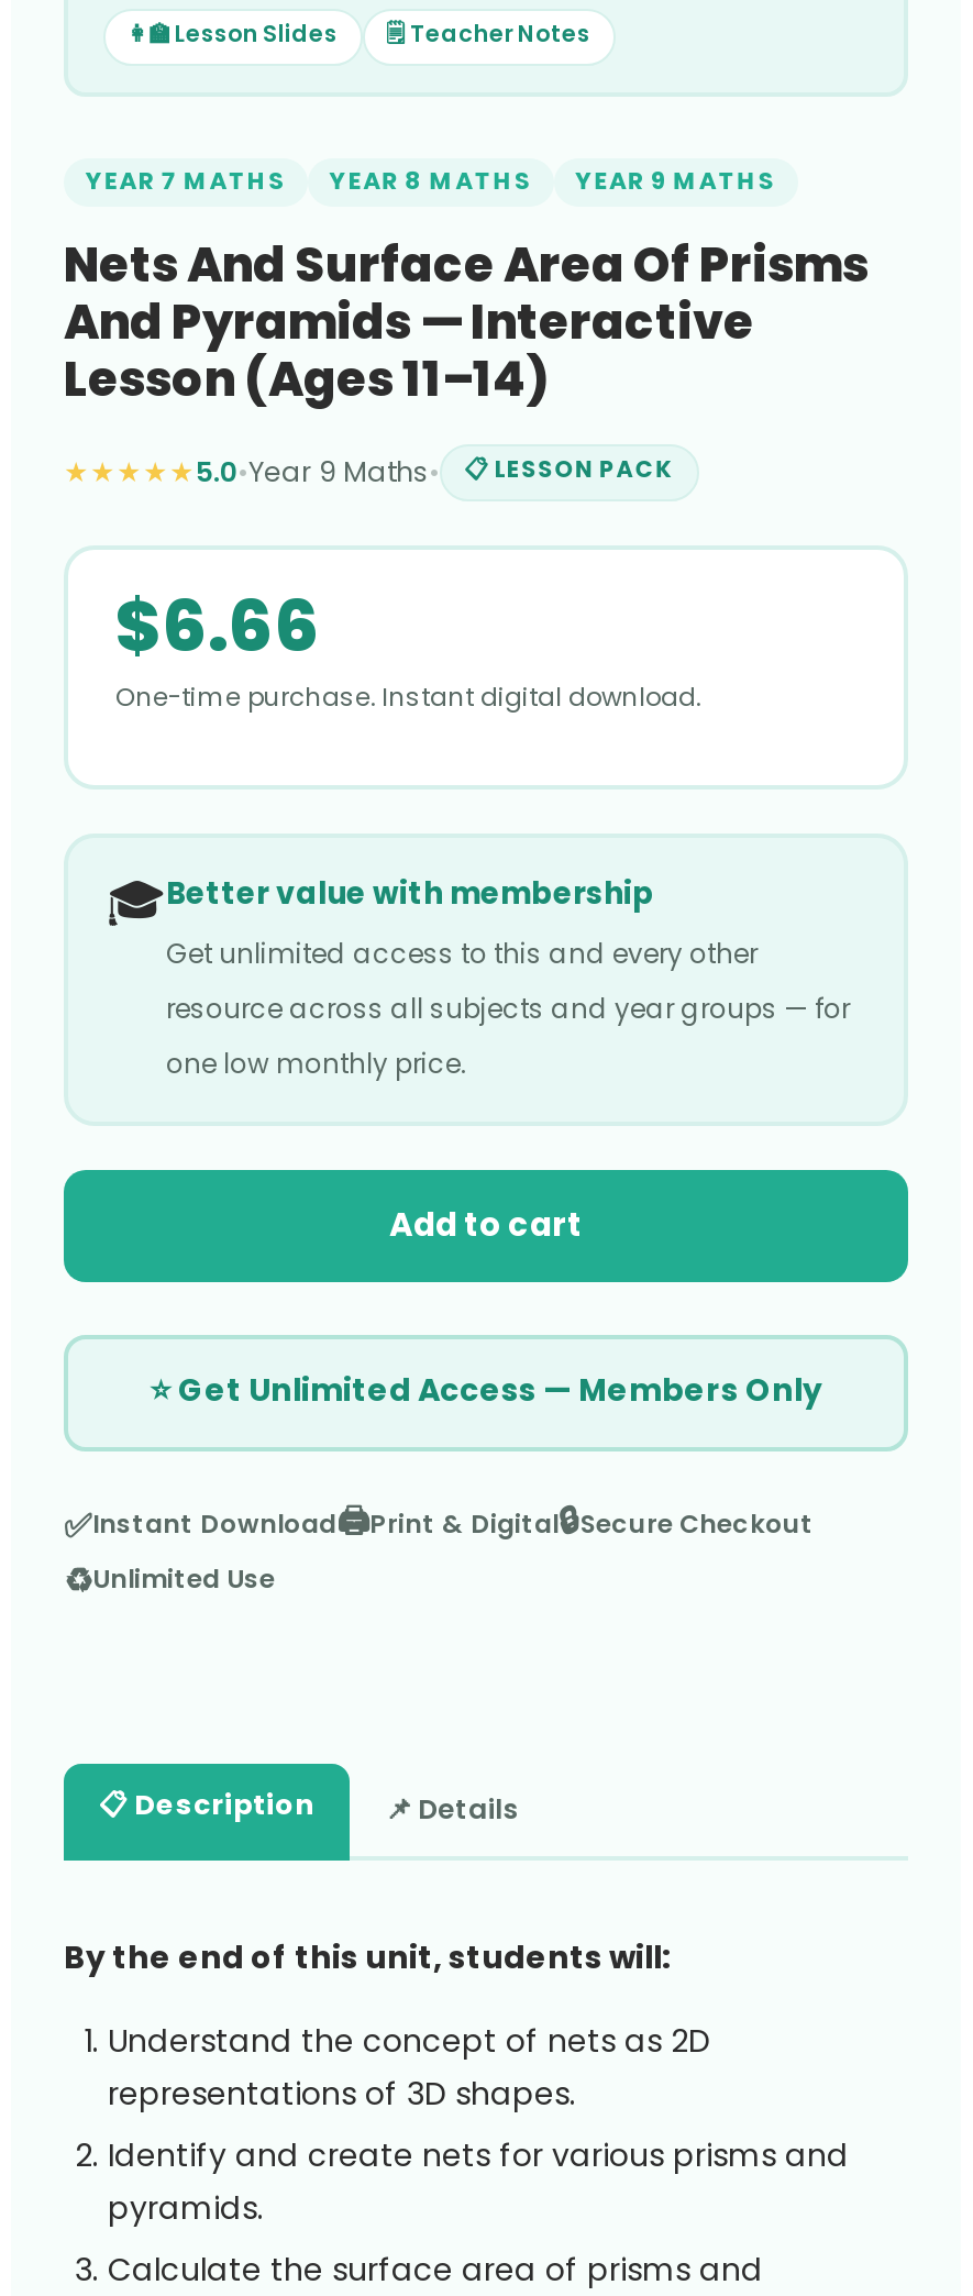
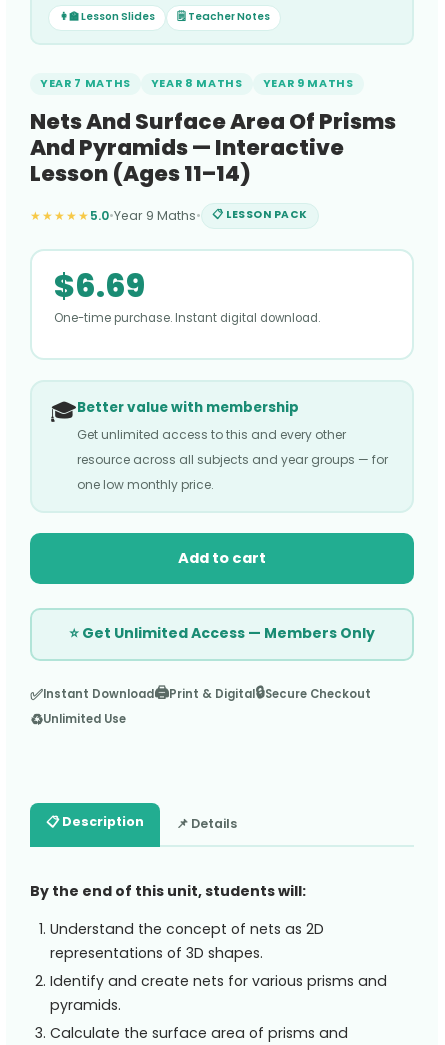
[115,577,320,676] $6.66 -> [53,263,144,308] $6.69

